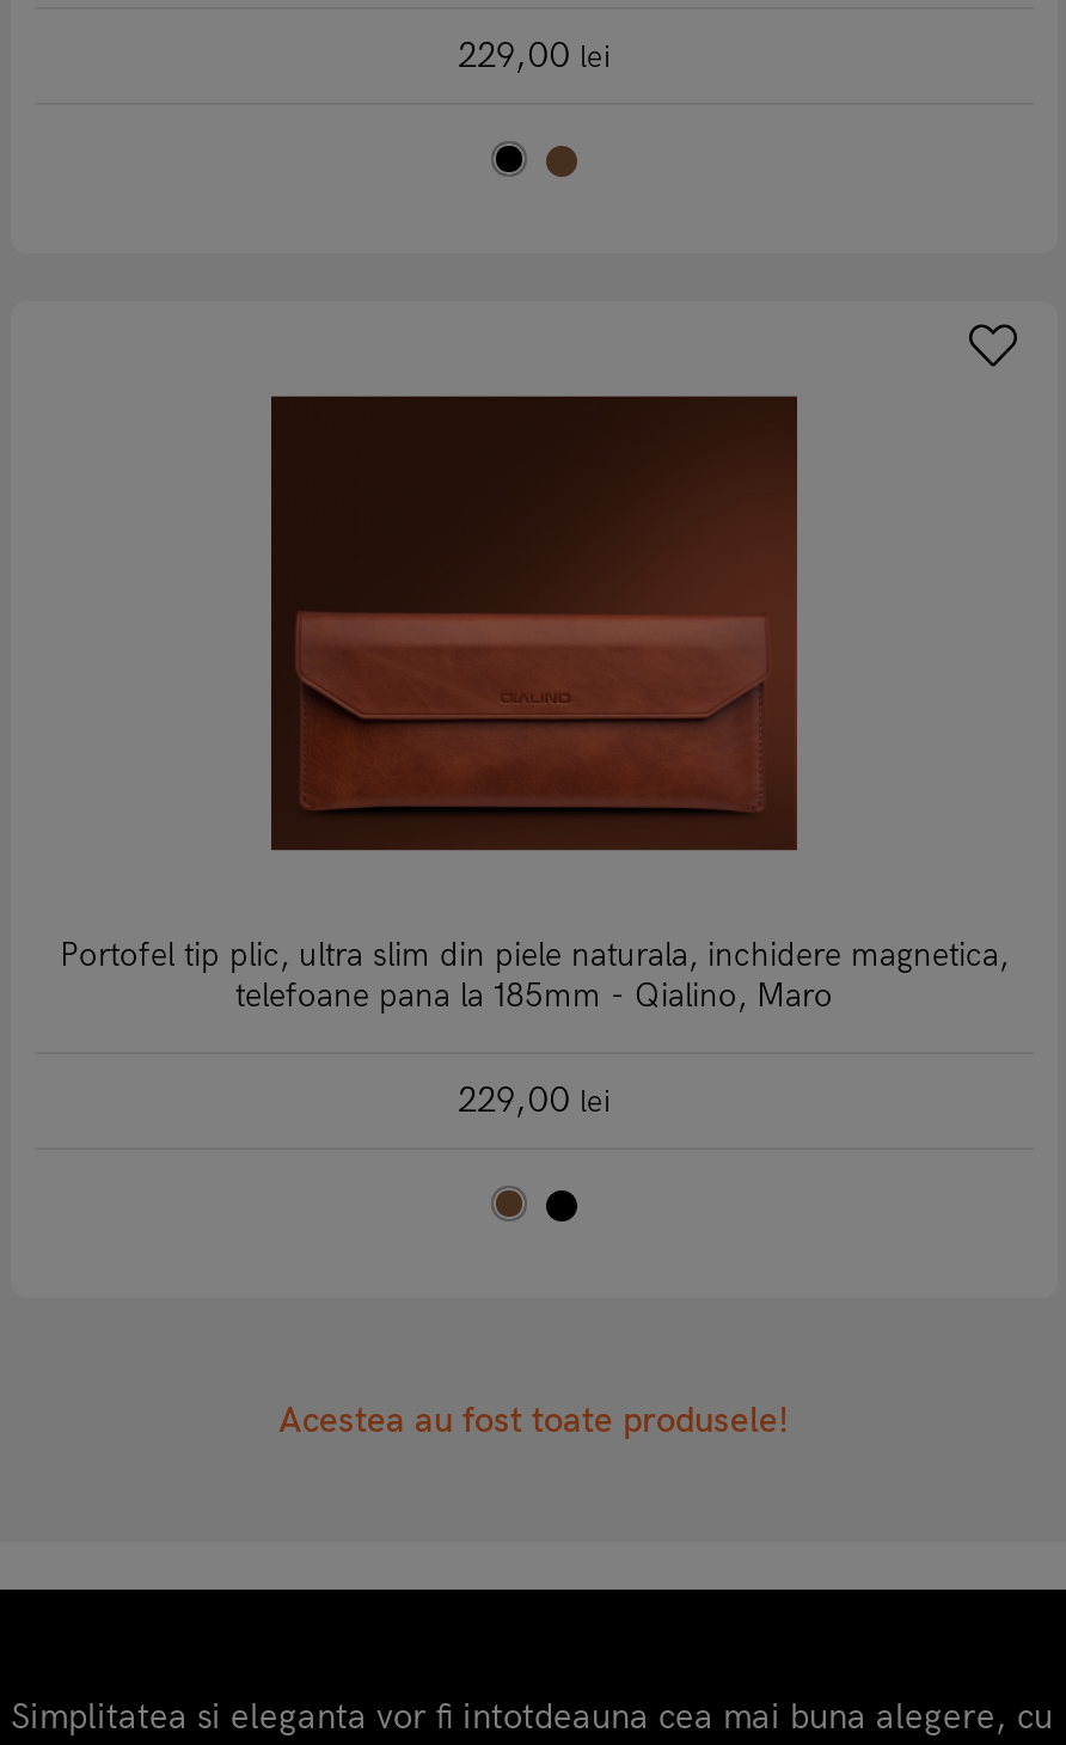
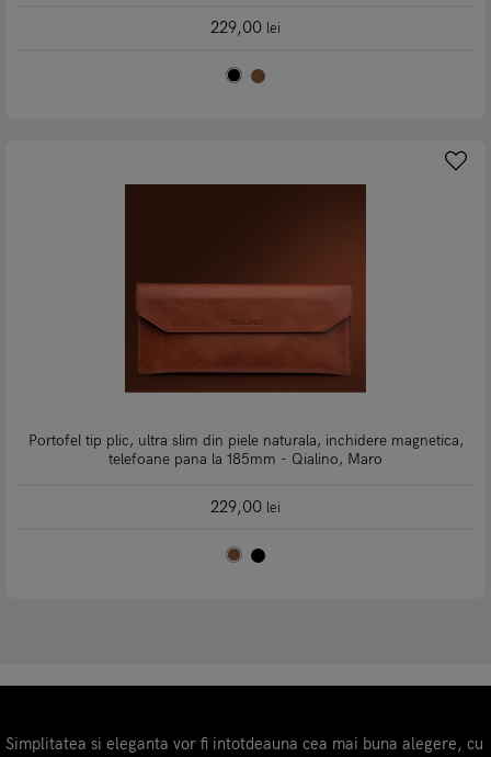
[278,1398,790,1441] Acestea au fost toate produsele! -> none

